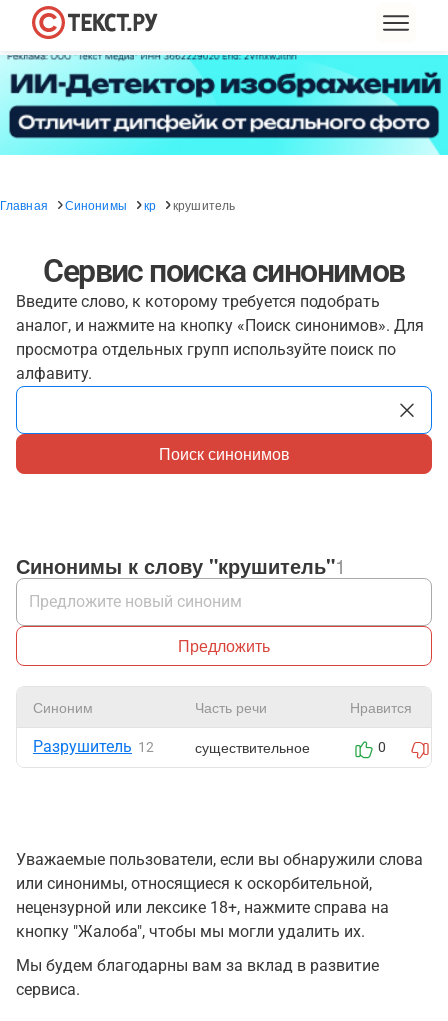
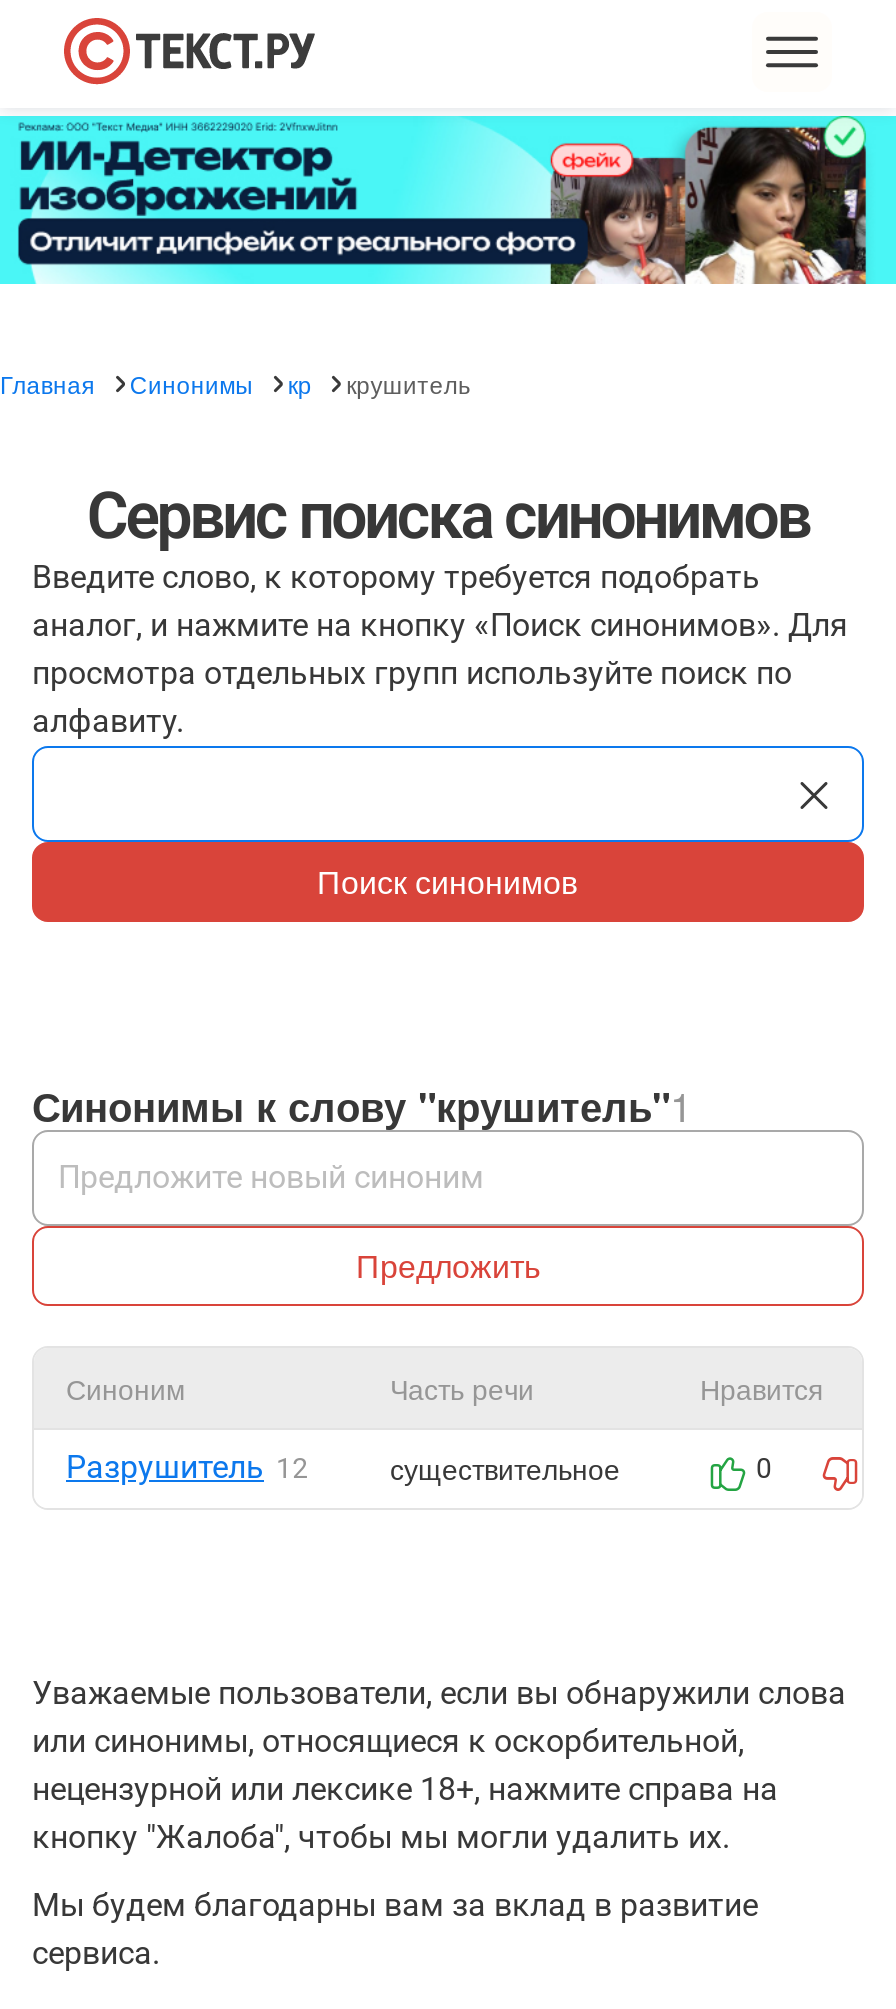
[3,54,442,156] [image] -> [6,116,878,286] [image]

